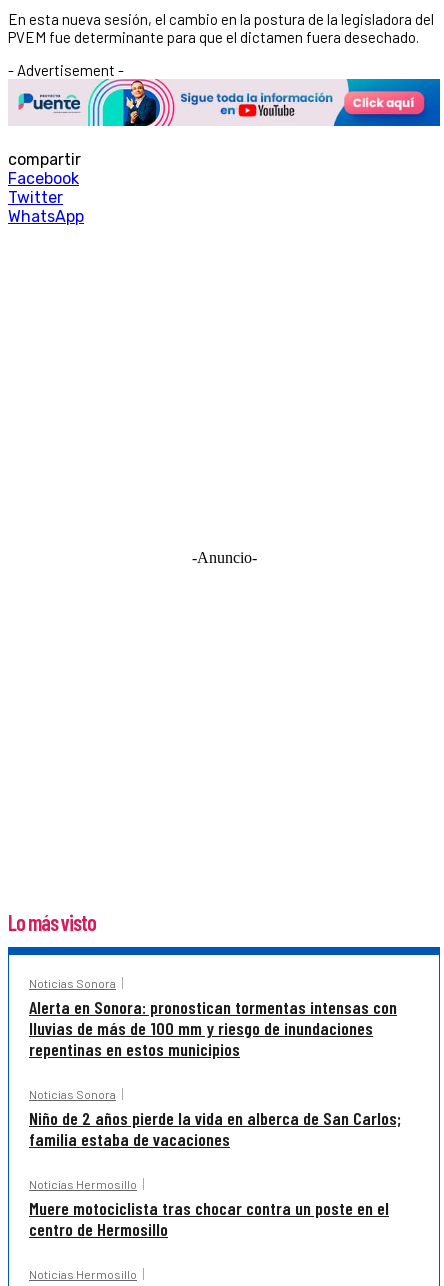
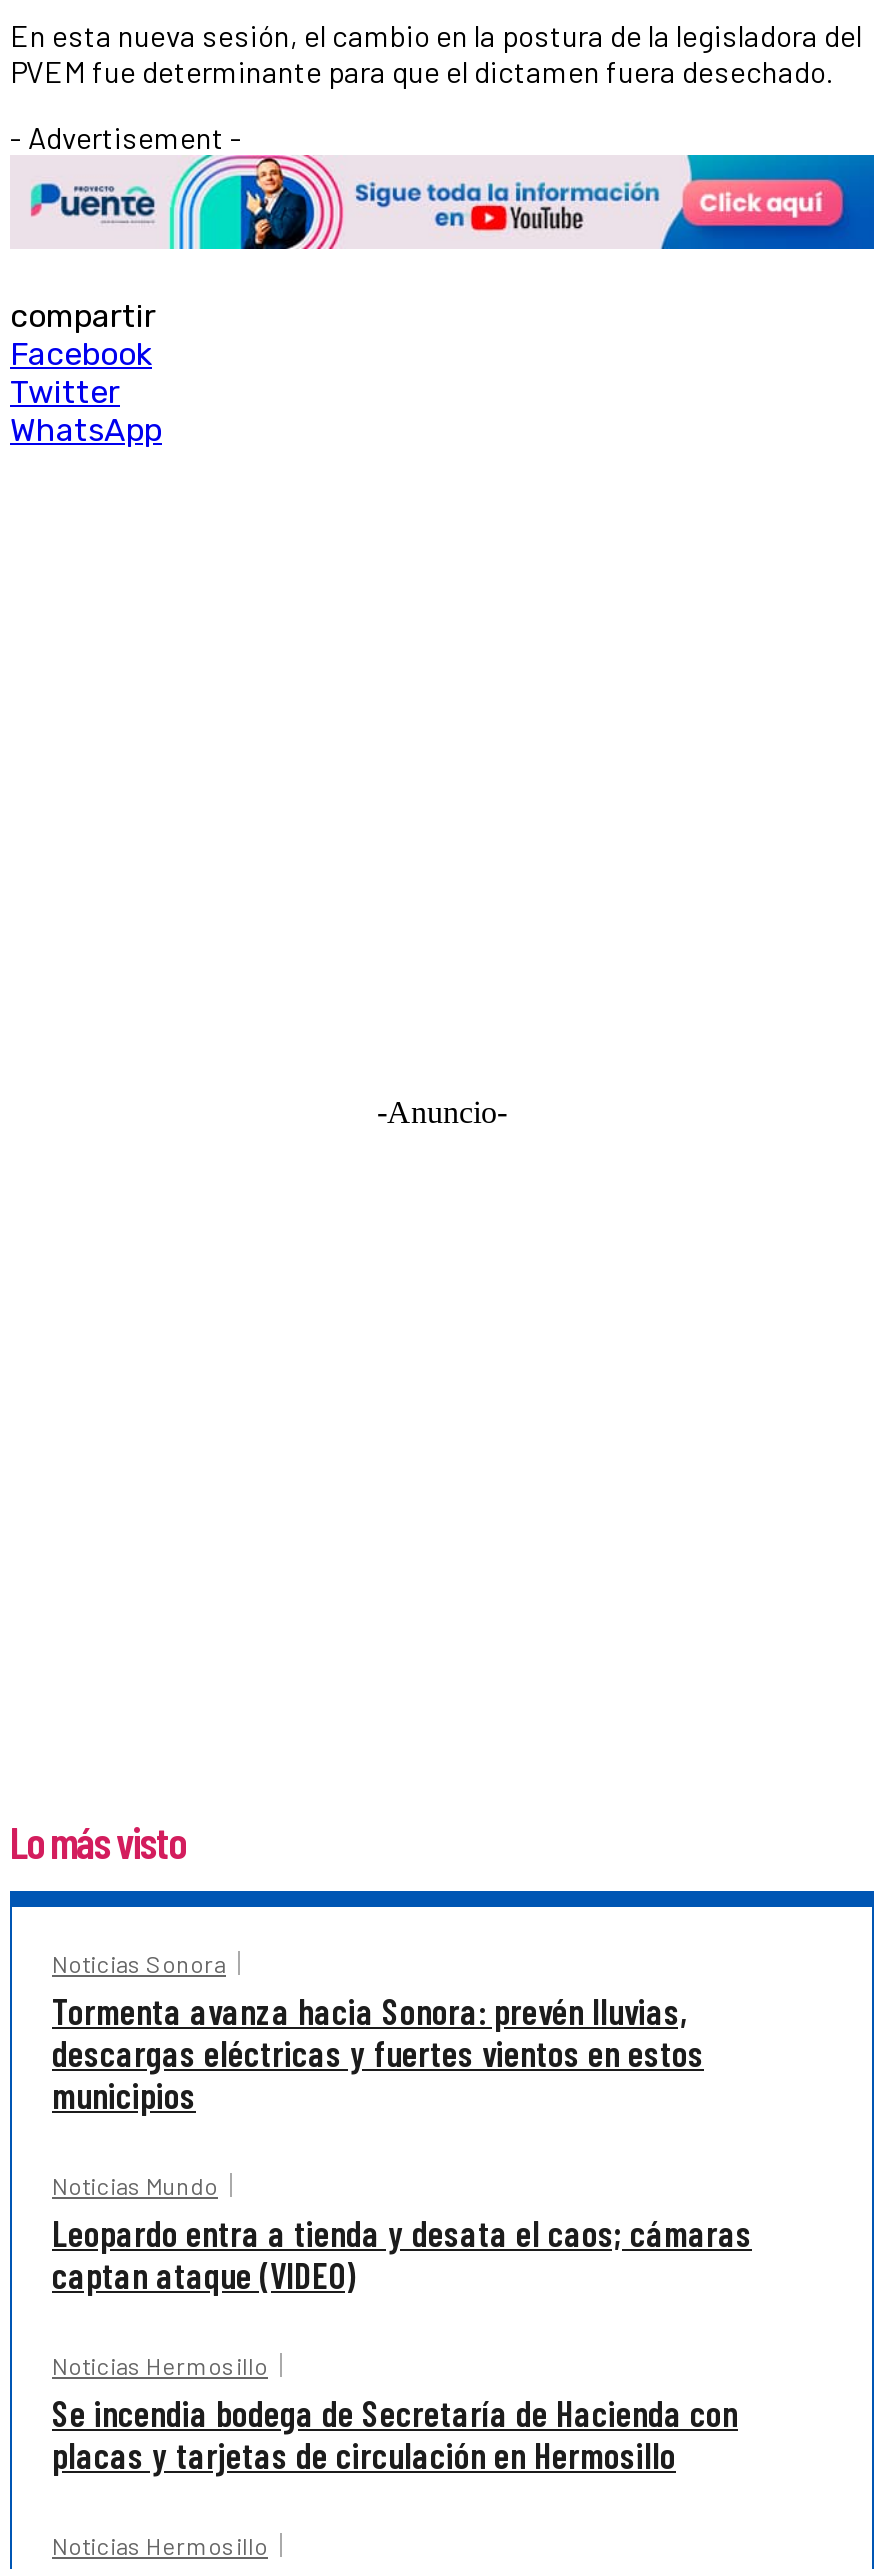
[29,996,397,1060] Alerta en Sonora: pronostican tormentas intensas con | lluvias de más de 100 mm y riesgo de inundaciones | repentinas en estos municipios -> [52,1989,704,2117] Tormenta avanza hacia Sonora: prevén lluvias, | descargas eléctricas y fuertes vientos en estos | municipios
[29,1087,401,1150] Noticias Sonora | Niño de 2 años pierde la vida en alberca de San Carlos; | familia estaba de vacaciones -> [52,2171,752,2297] Noticias Mundo | Leopardo entra a tienda y desata el caos; cámaras | captan ataque (VIDEO)
[29,1197,389,1240] Muere motociclista tras chocar contra un poste en el | centro de Hermosillo -> [52,2391,738,2477] Se incendia bodega de Secretaría de Hacienda con | placas y tarjetas de circulación en Hermosillo

